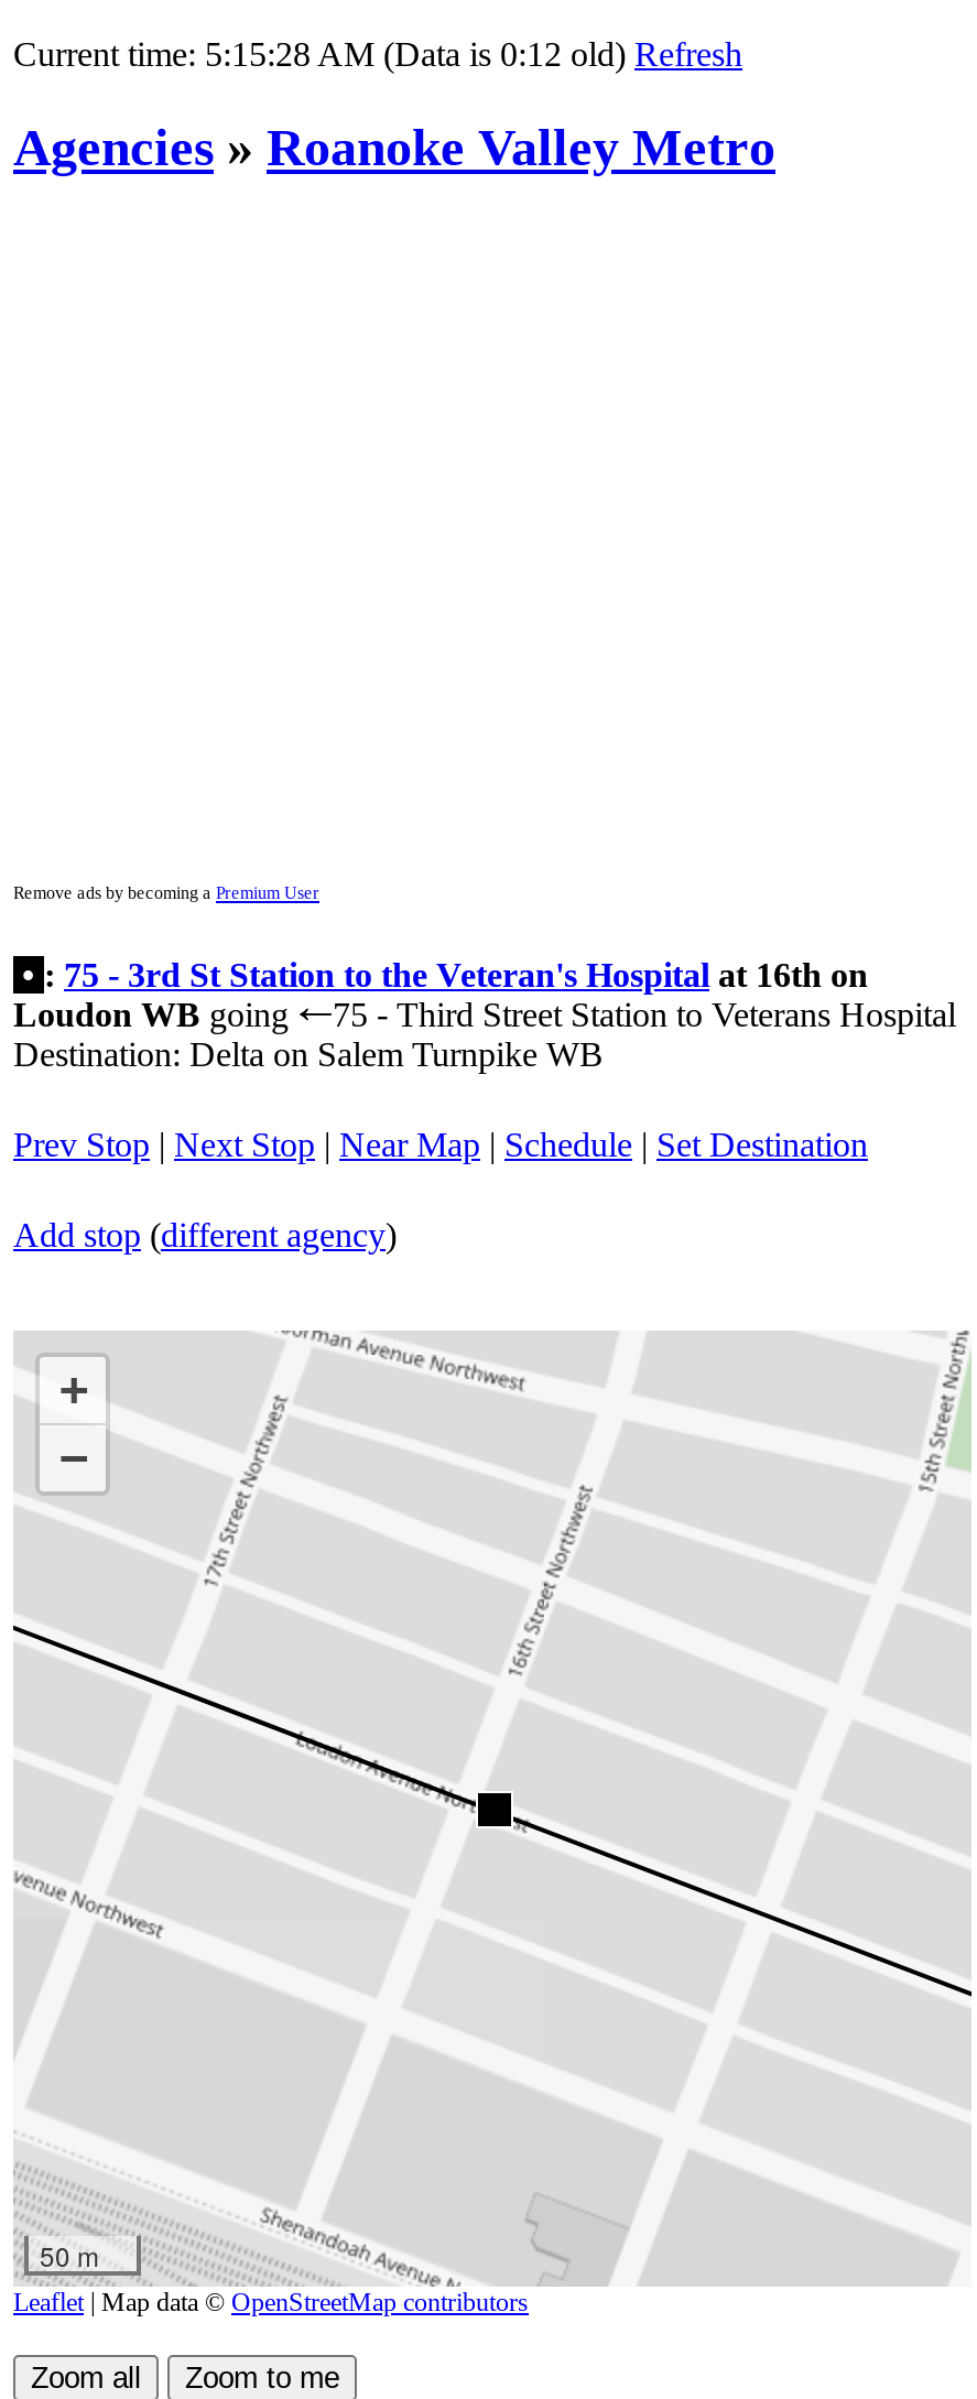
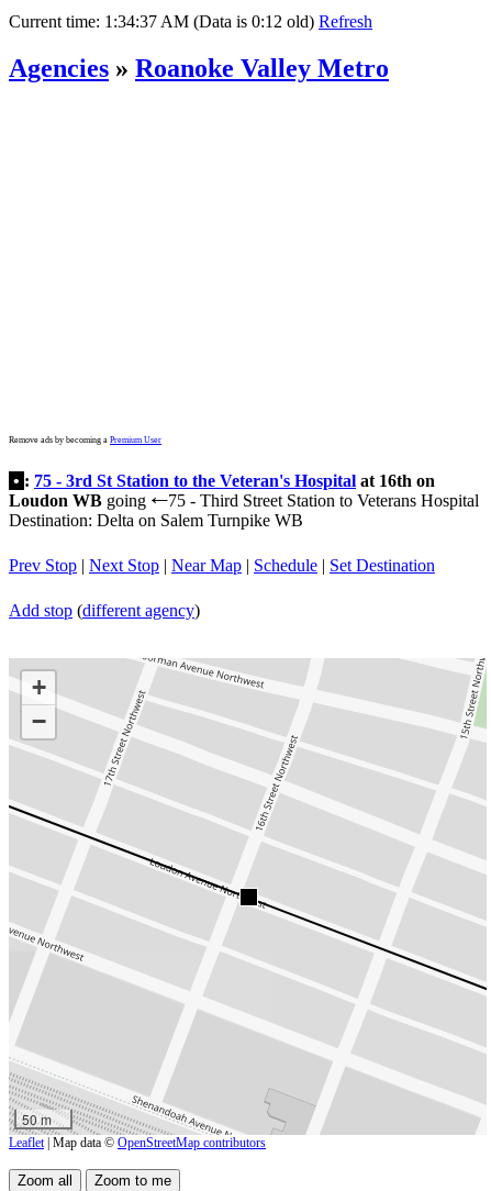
[13,35,742,73] Current time: 5:15:28 AM (Data is 0:12 old) Refresh -> [9,12,372,31] Current time: 1:34:37 AM (Data is 0:12 old) Refresh

